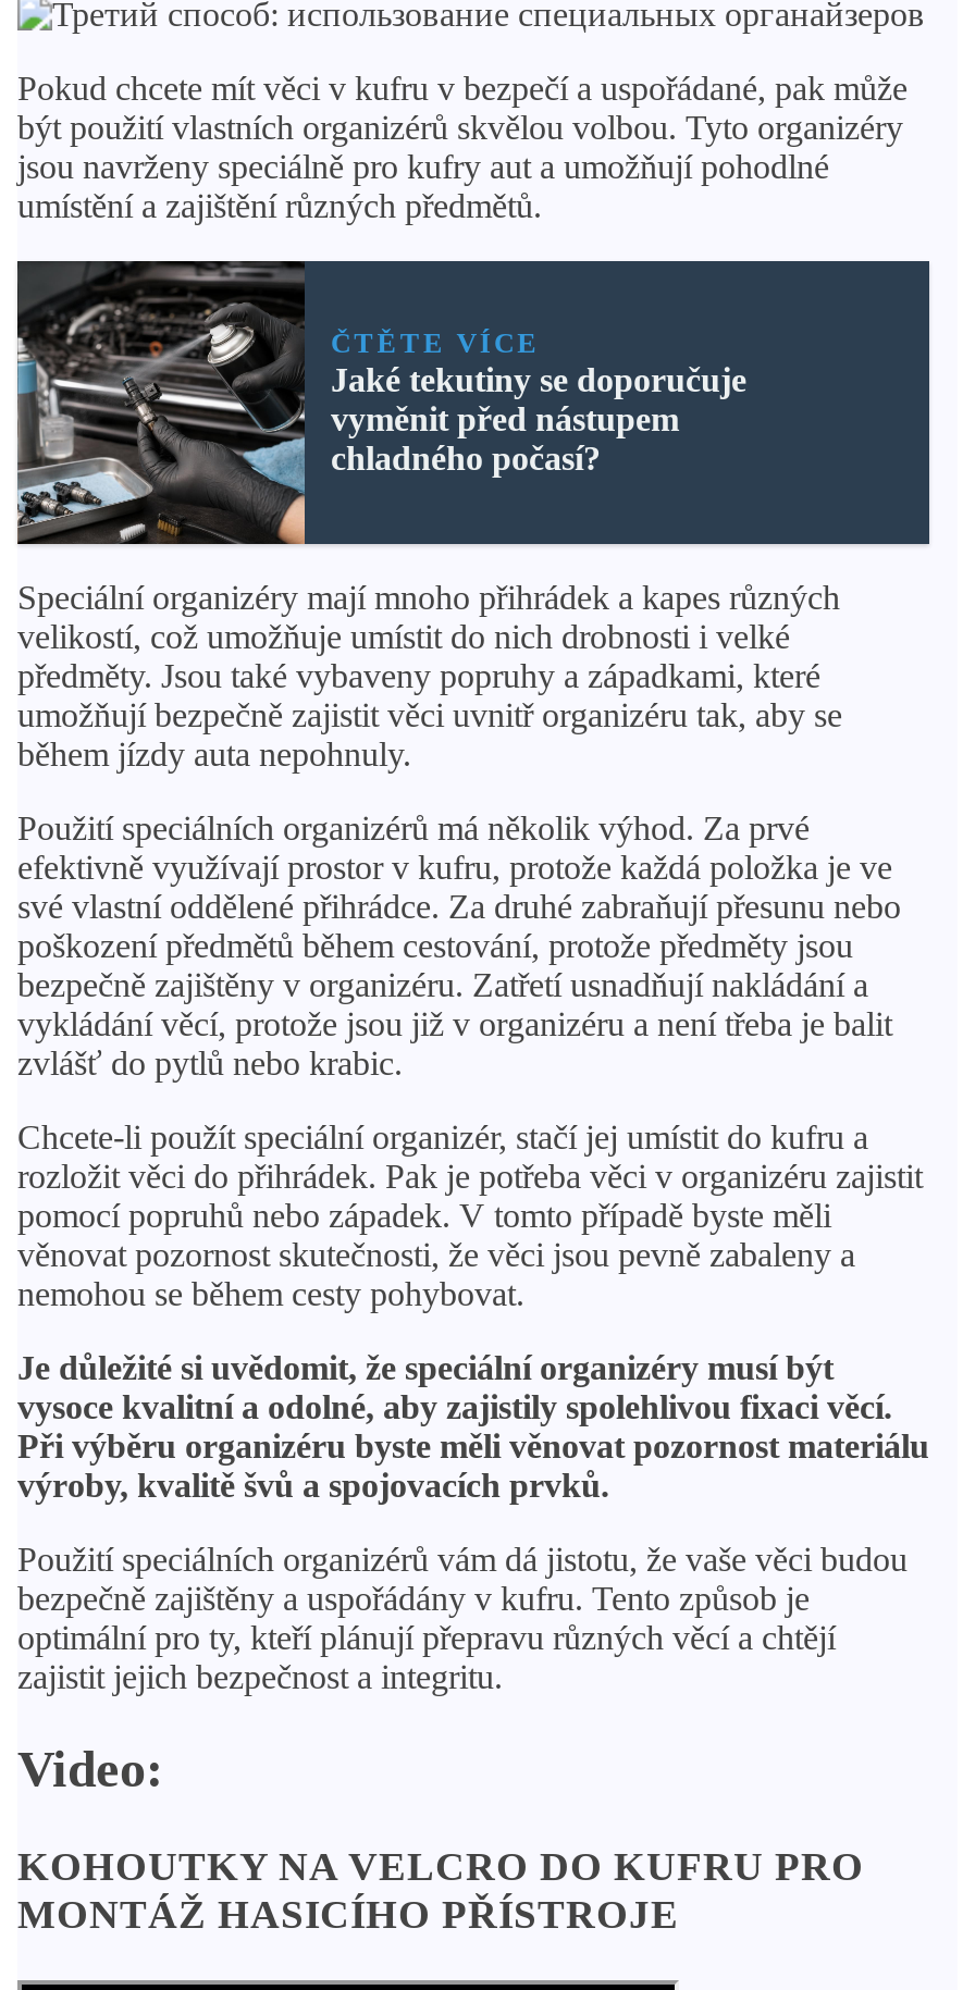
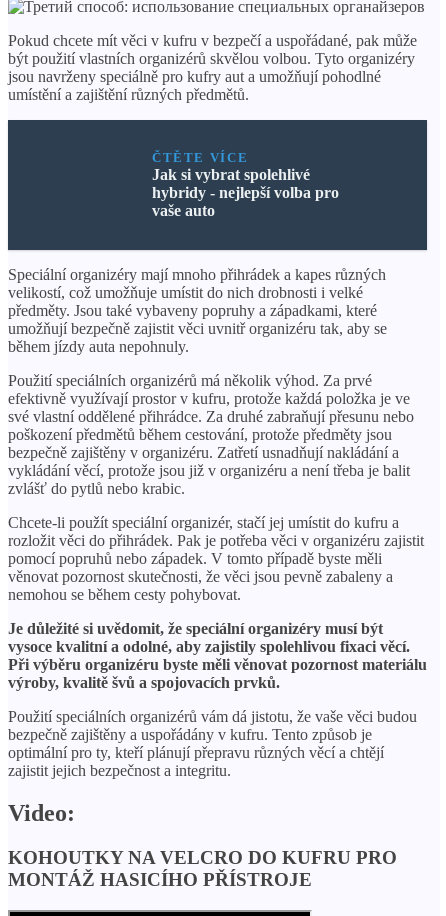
[15,261,307,546] [image] -> none
[331,362,746,477] Jaké tekutiny se doporučuje | vyměnit před nástupem | chladného počasí? -> [152,166,339,219] Jak si vybrat spolehlivé | hybridy - nejlepší volba pro | vaše auto

